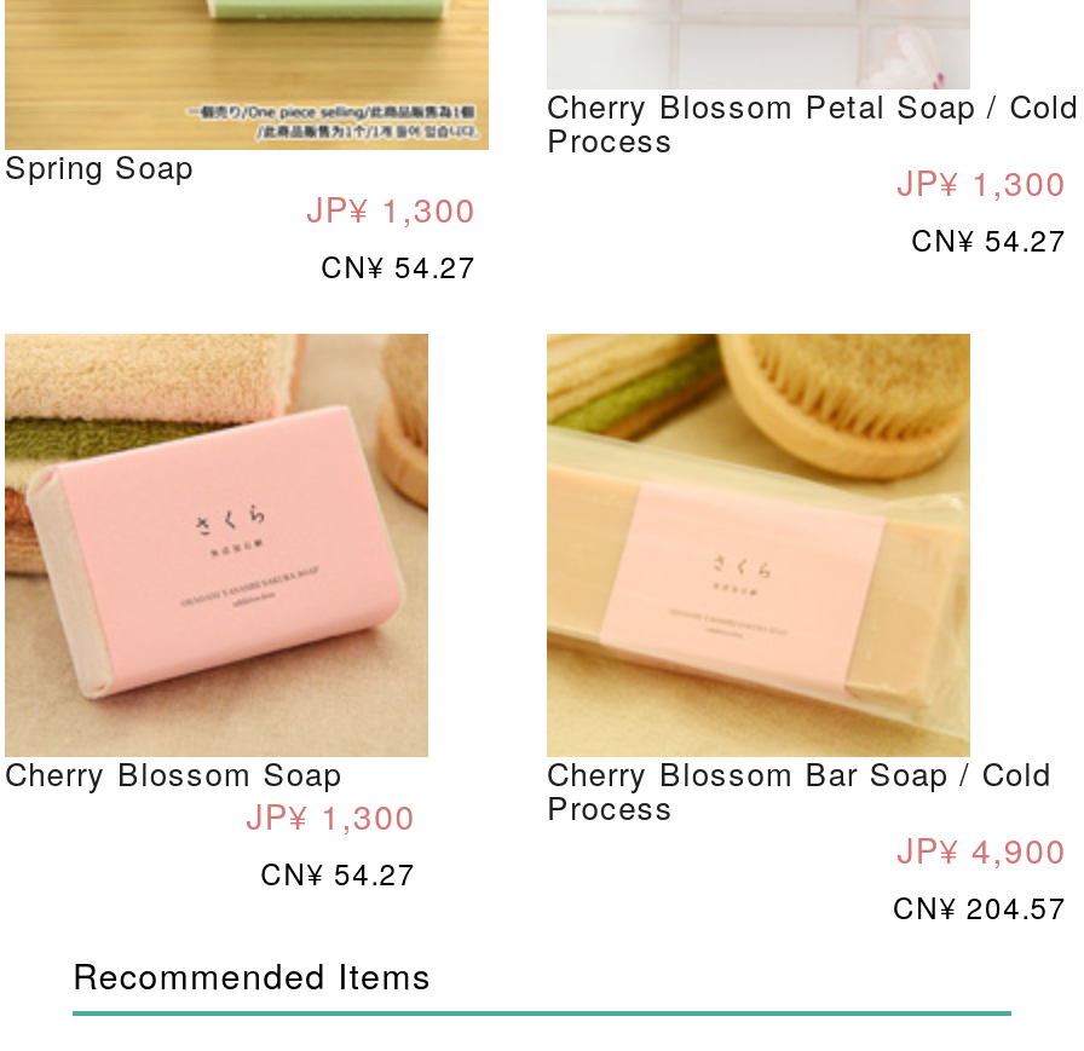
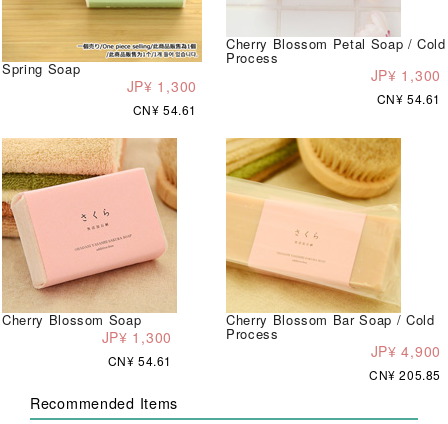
[911,217,1067,258] CN¥ 54.27 -> [377,90,441,107] CN¥ 54.61
[321,244,477,285] CN¥ 54.27 -> [133,101,197,118] CN¥ 54.61
[260,851,416,892] CN¥ 54.27 -> [108,352,172,369] CN¥ 54.61
[893,885,1067,926] CN¥ 204.57 -> [369,366,441,383] CN¥ 205.85

